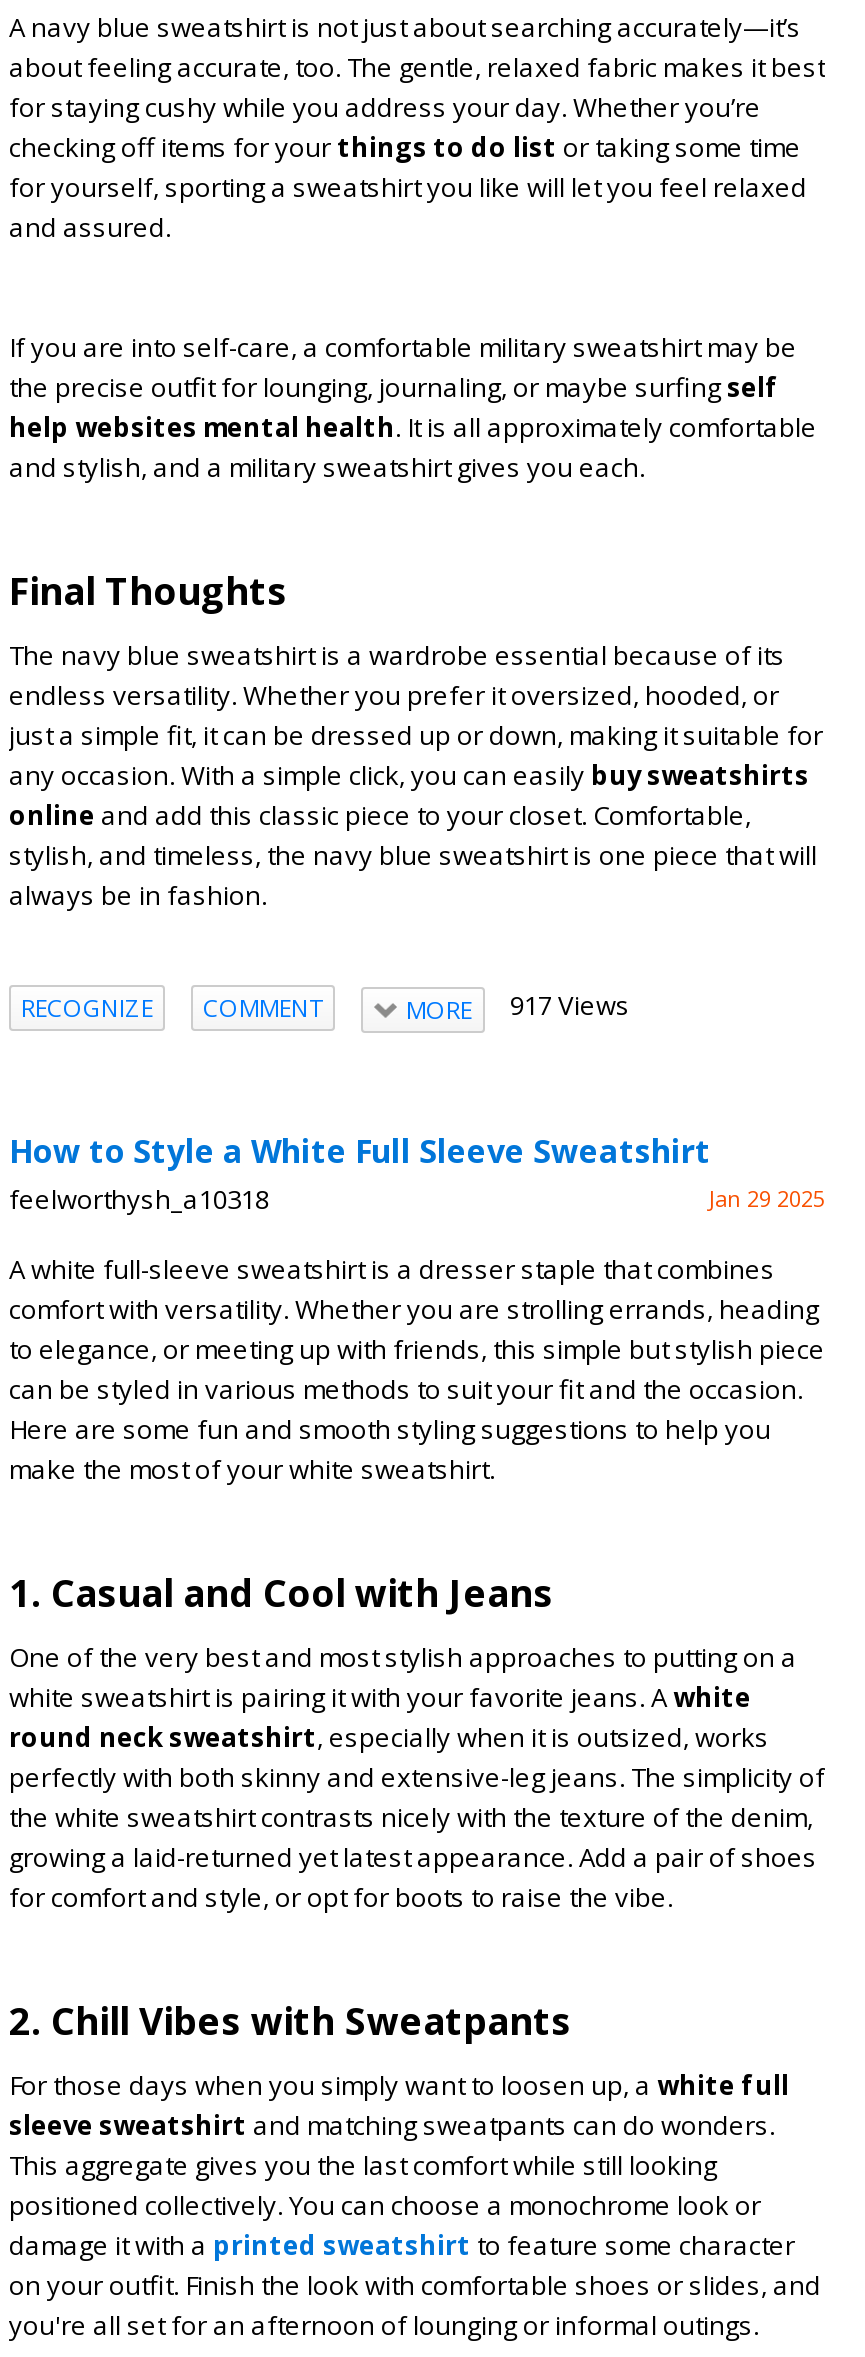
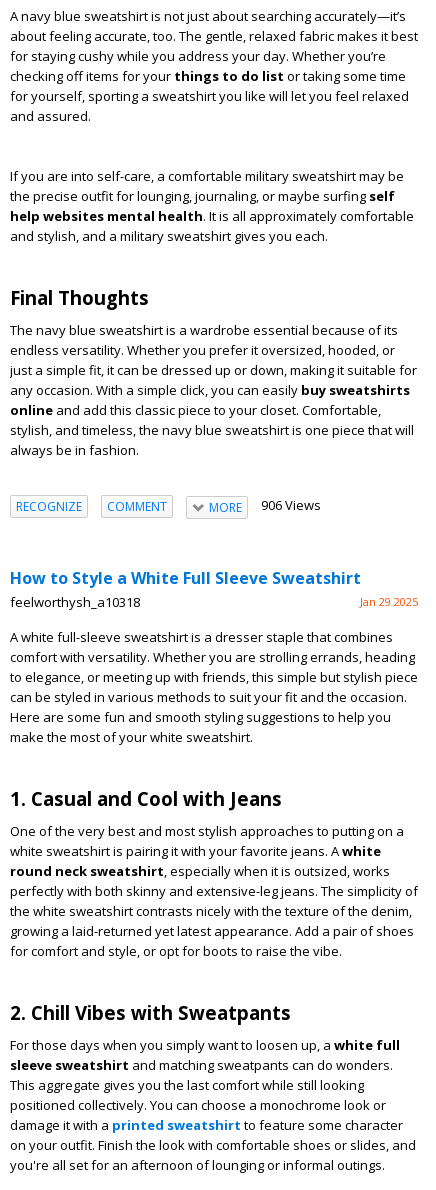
[406,988,630,1026] MORE 917 Views -> [208,496,320,515] MORE 906 Views

